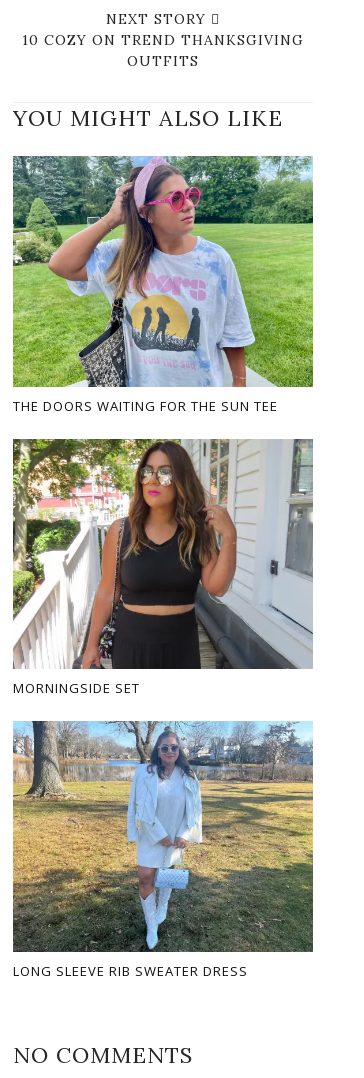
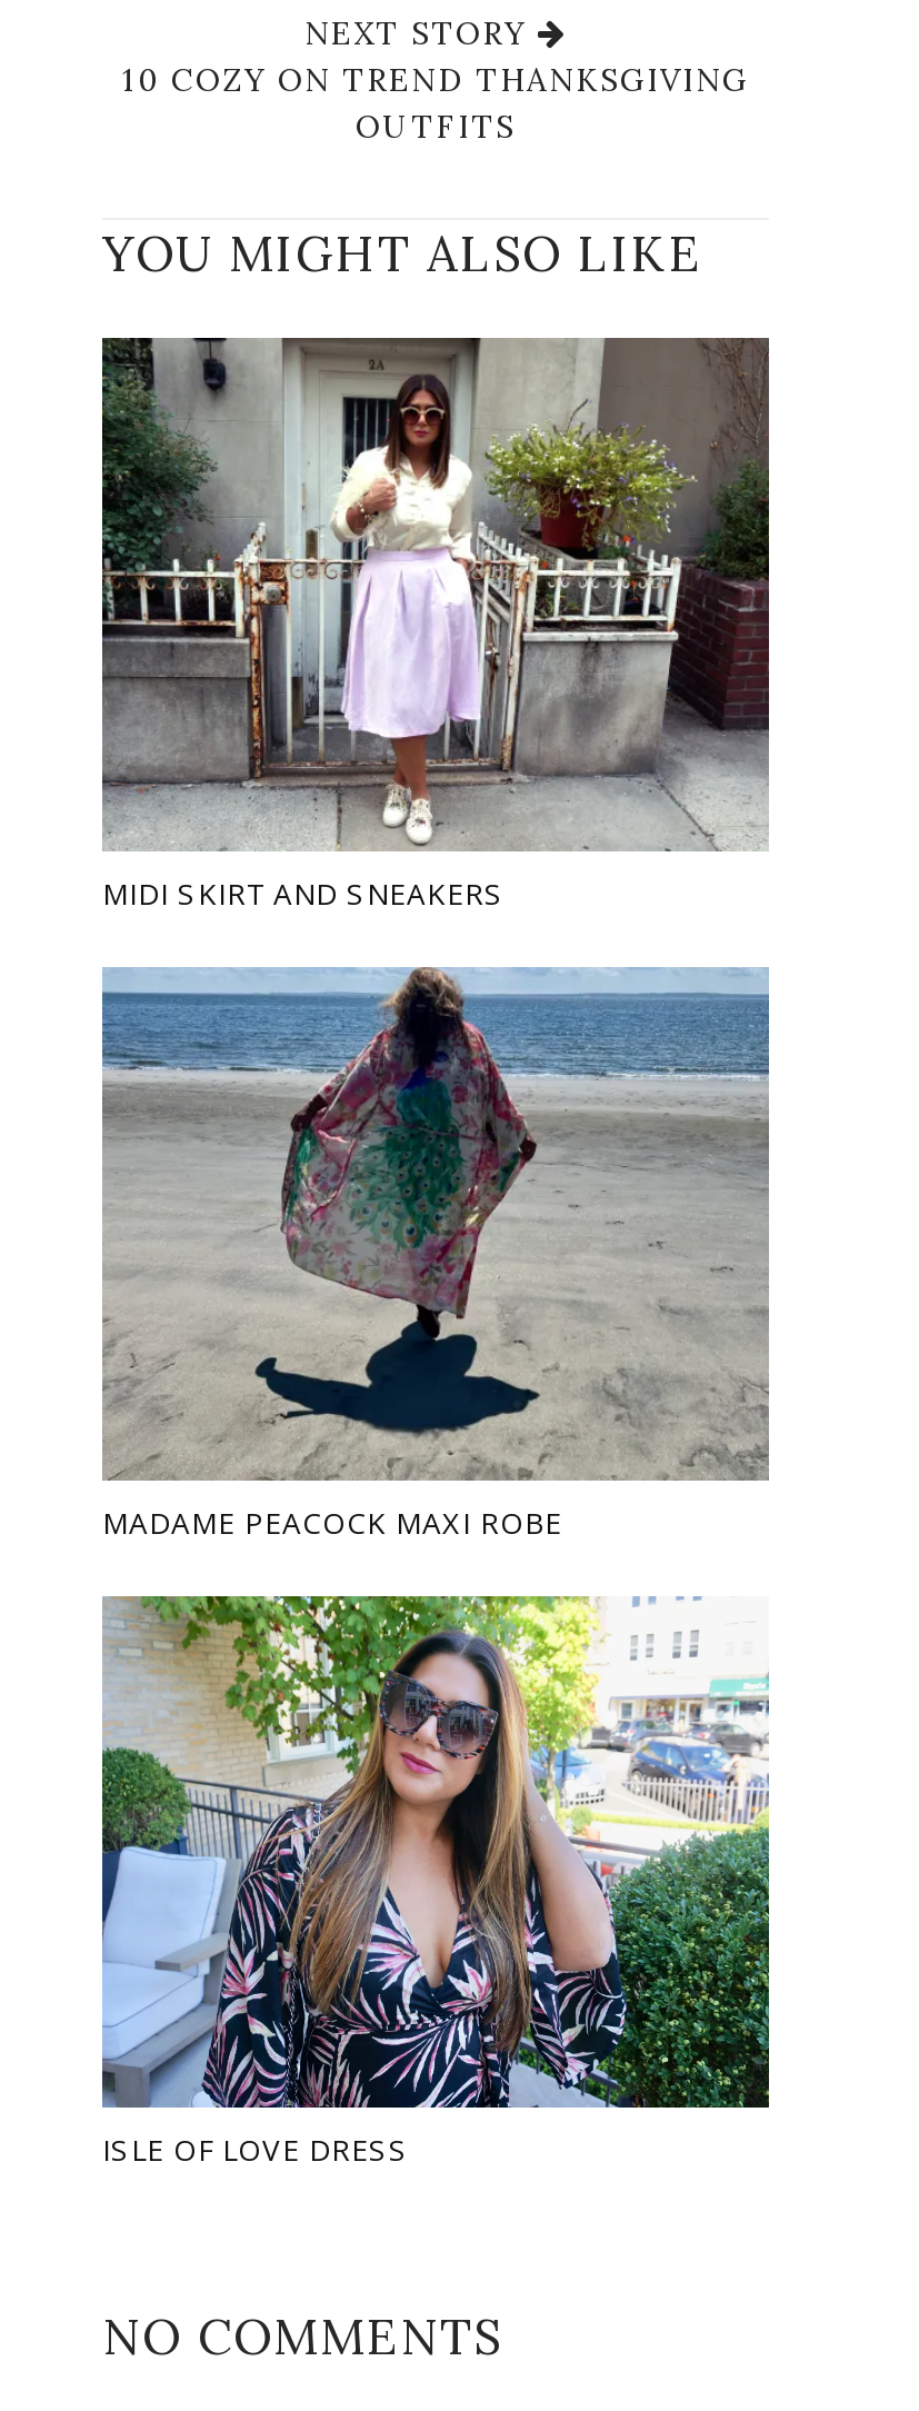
[12,155,314,415] [image] | THE DOORS WAITING FOR THE SUN TEE -> [100,336,771,913] [image] | MIDI SKIRT AND SNEAKERS
[12,438,313,697] [image] | MORNINGSIDE SET -> [100,967,769,1542] [image] | MADAME PEACOCK MAXI ROBE
[12,720,314,980] [image] | LONG SLEEVE RIB SWEATER DRESS -> [100,1594,771,2170] [image] | ISLE OF LOVE DRESS

